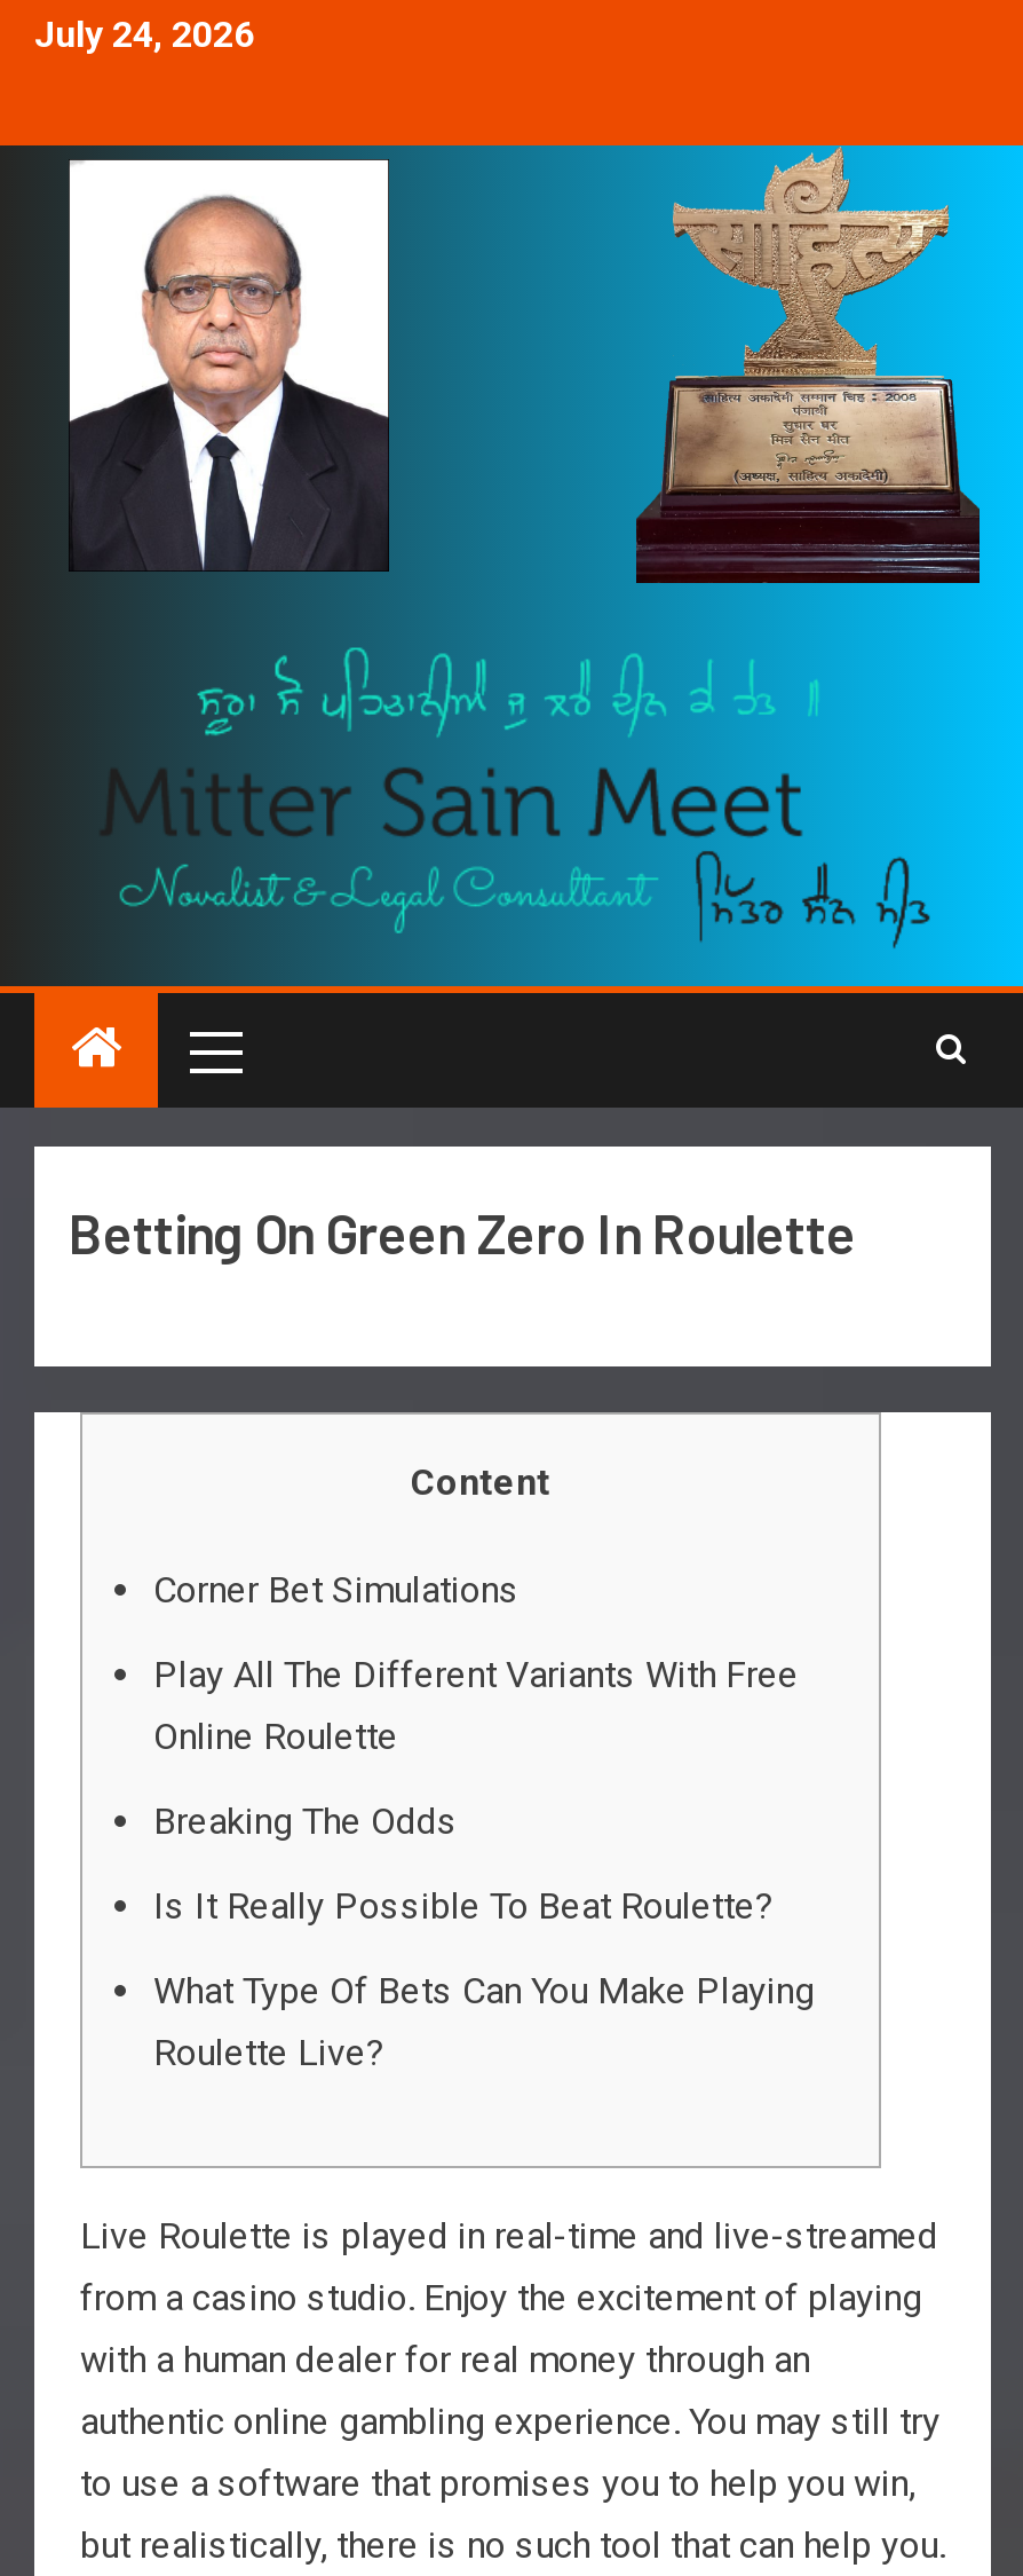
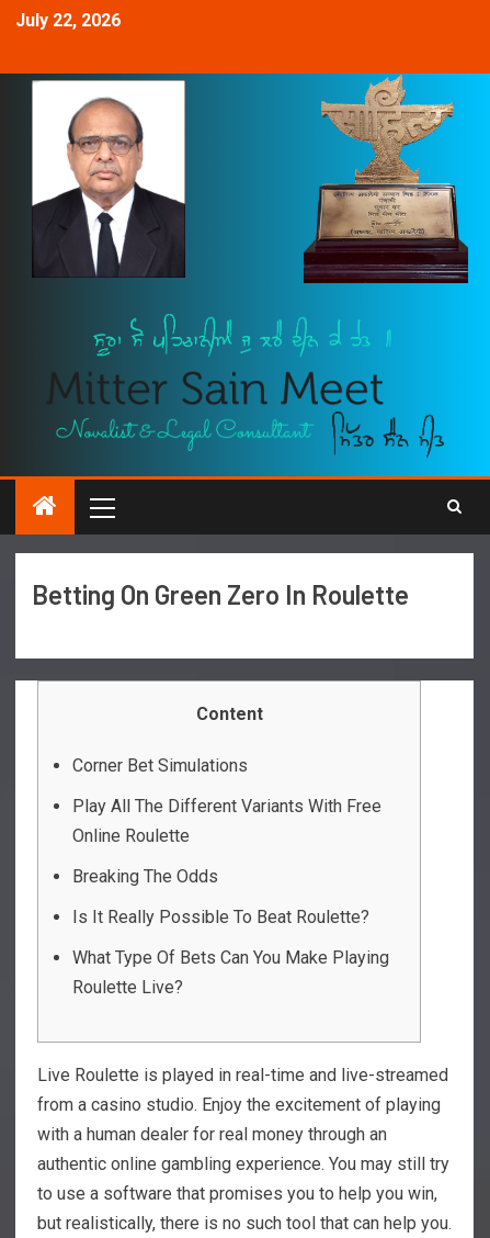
[34,13,254,57] July 24, 2026 -> [15,10,121,31] July 22, 2026

